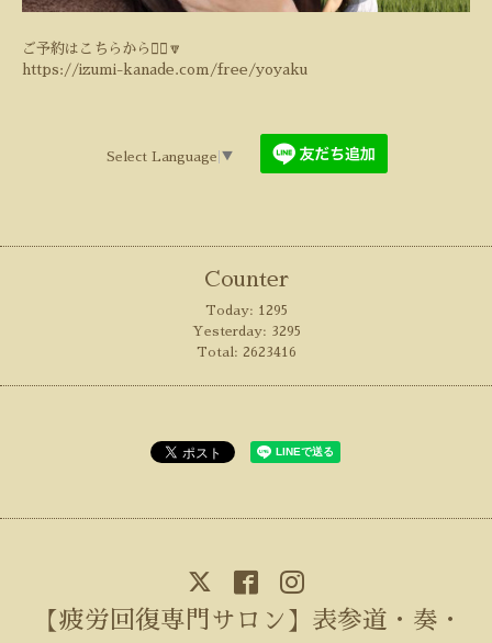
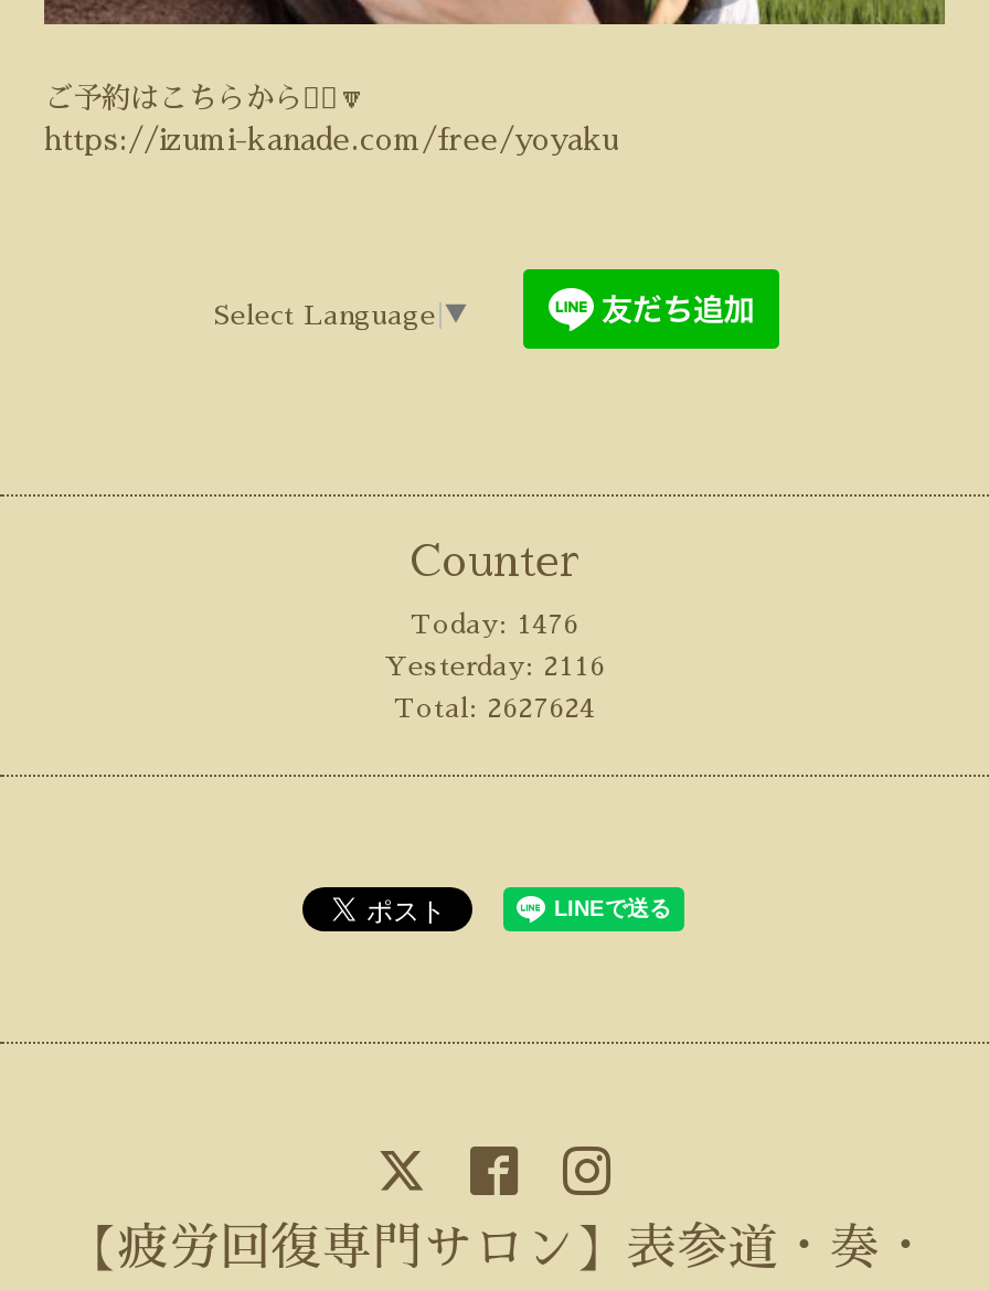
[205,304,287,317] Today: 1295 -> [411,612,578,638] Today: 1476
[192,325,300,338] Yesterday: 3295 -> [384,654,605,680] Yesterday: 2116
[196,346,296,359] Total: 2623416 -> [394,696,595,722] Total: 2627624

